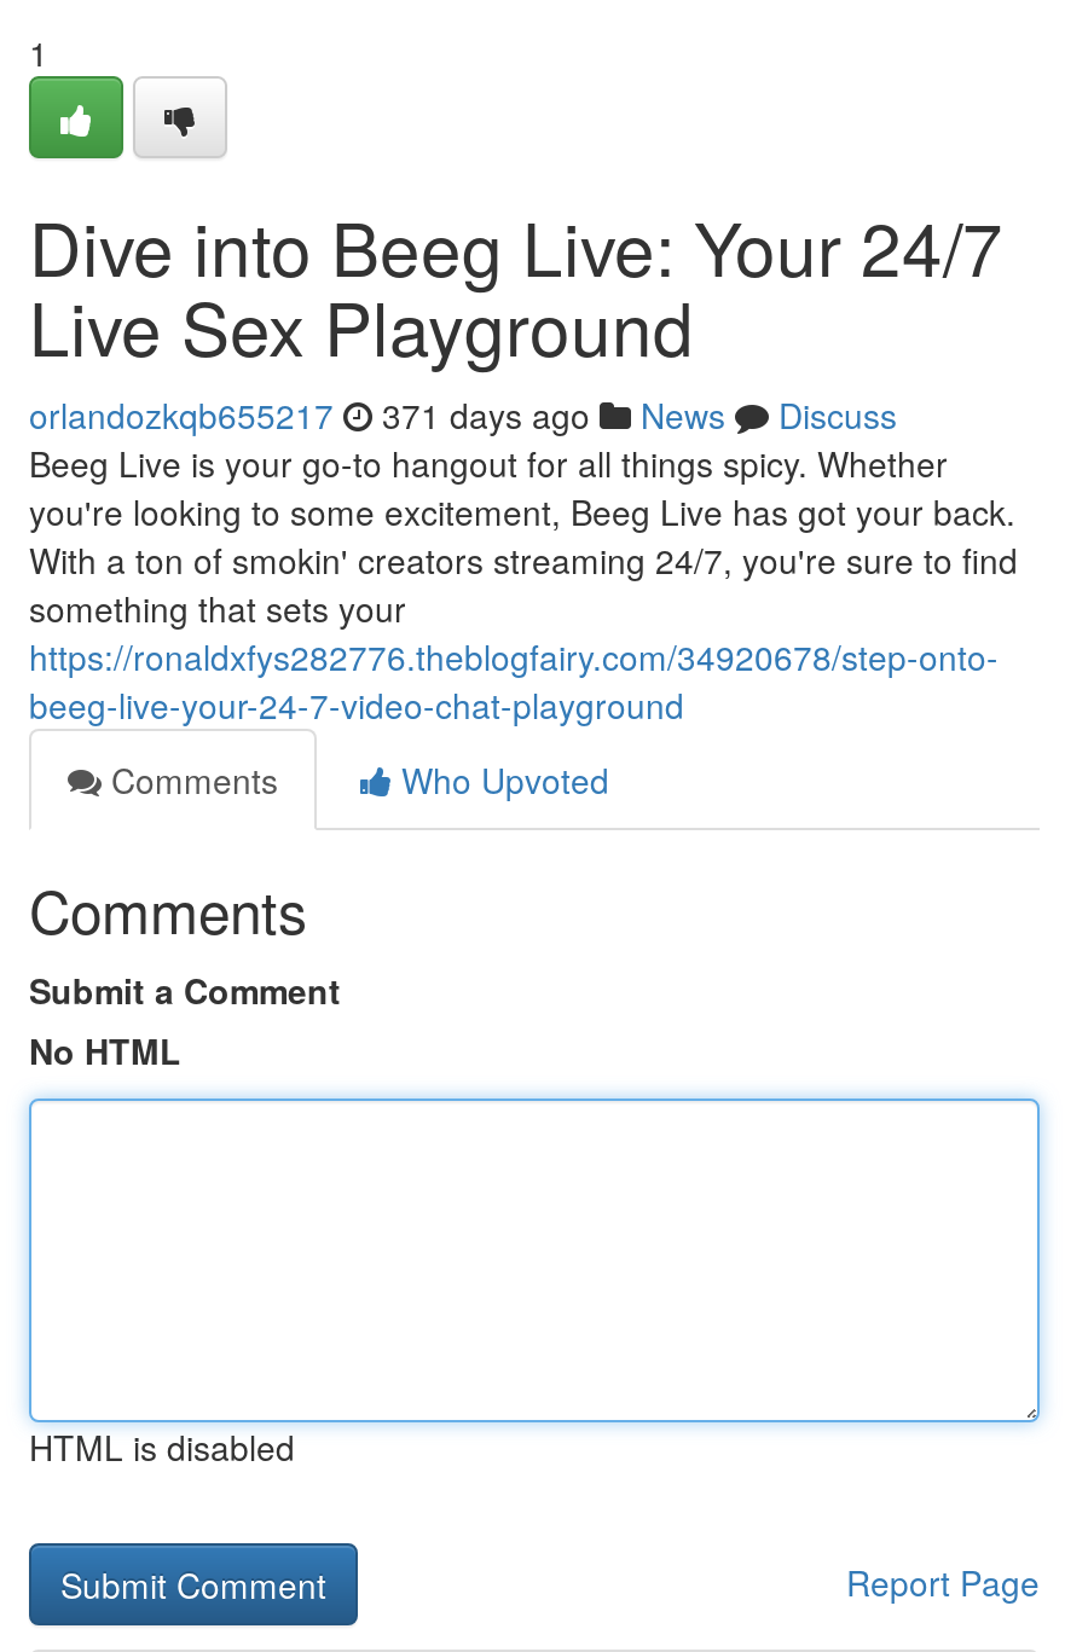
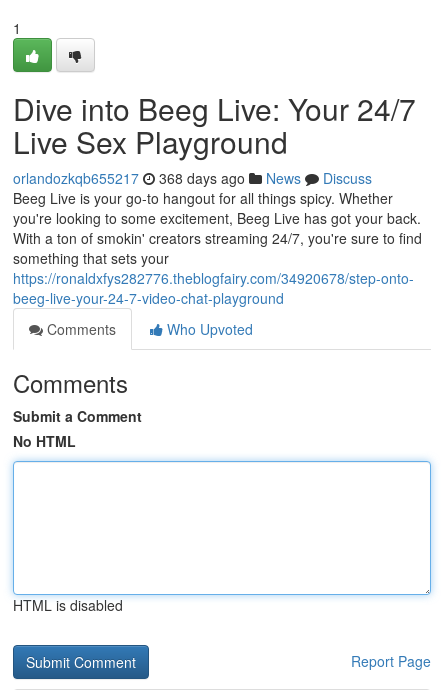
[29,390,897,439] orlandozkqb655217 371 days ago News Discuss -> [13,168,372,188] orlandozkqb655217 368 days ago News Discuss

